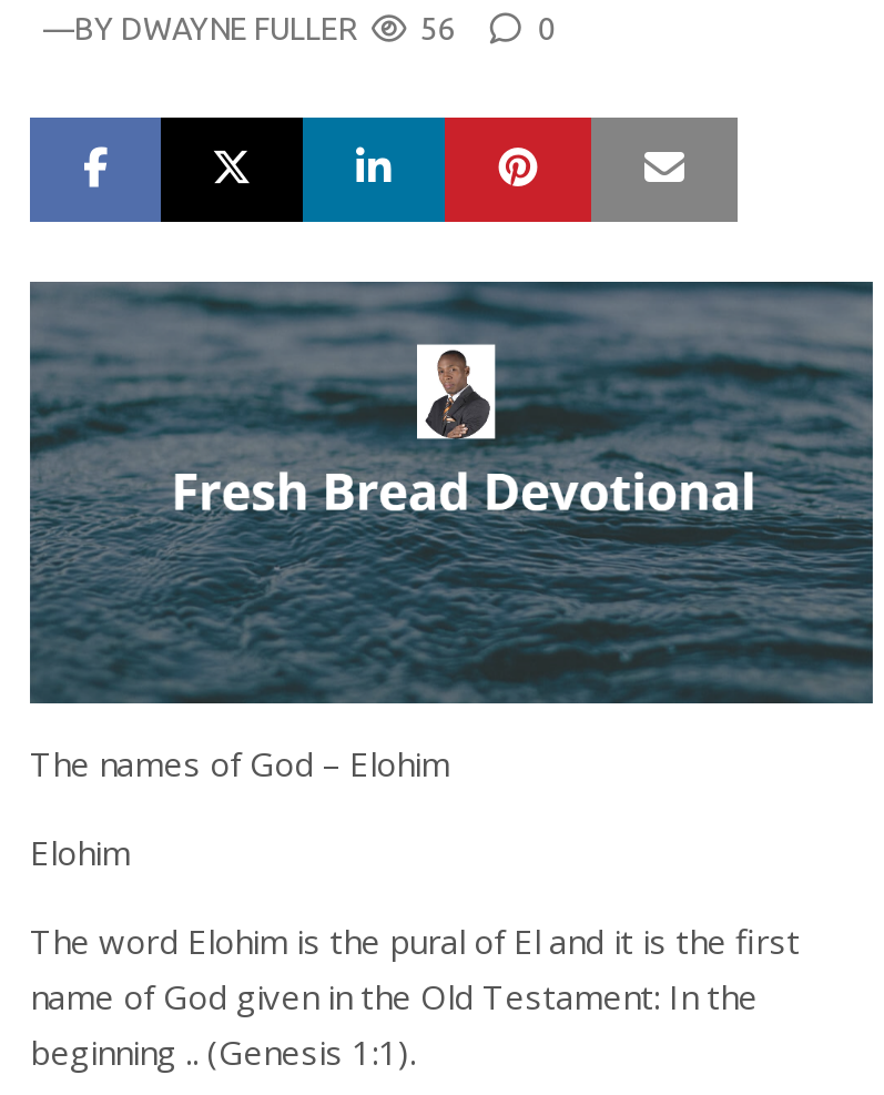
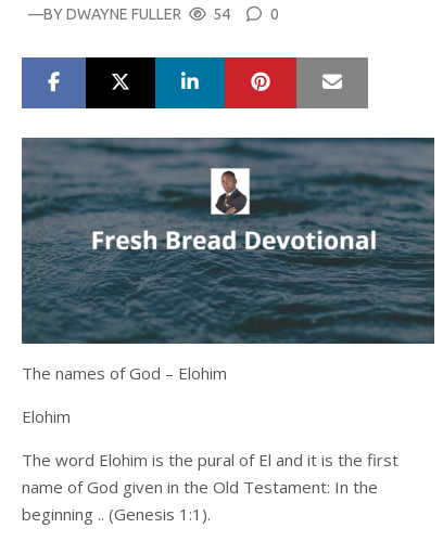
[419,11,455,46] 56 -> [212,5,230,23] 54

